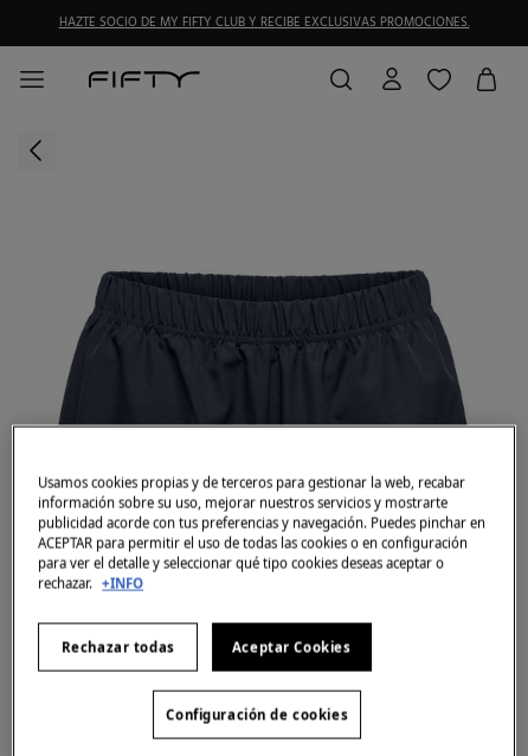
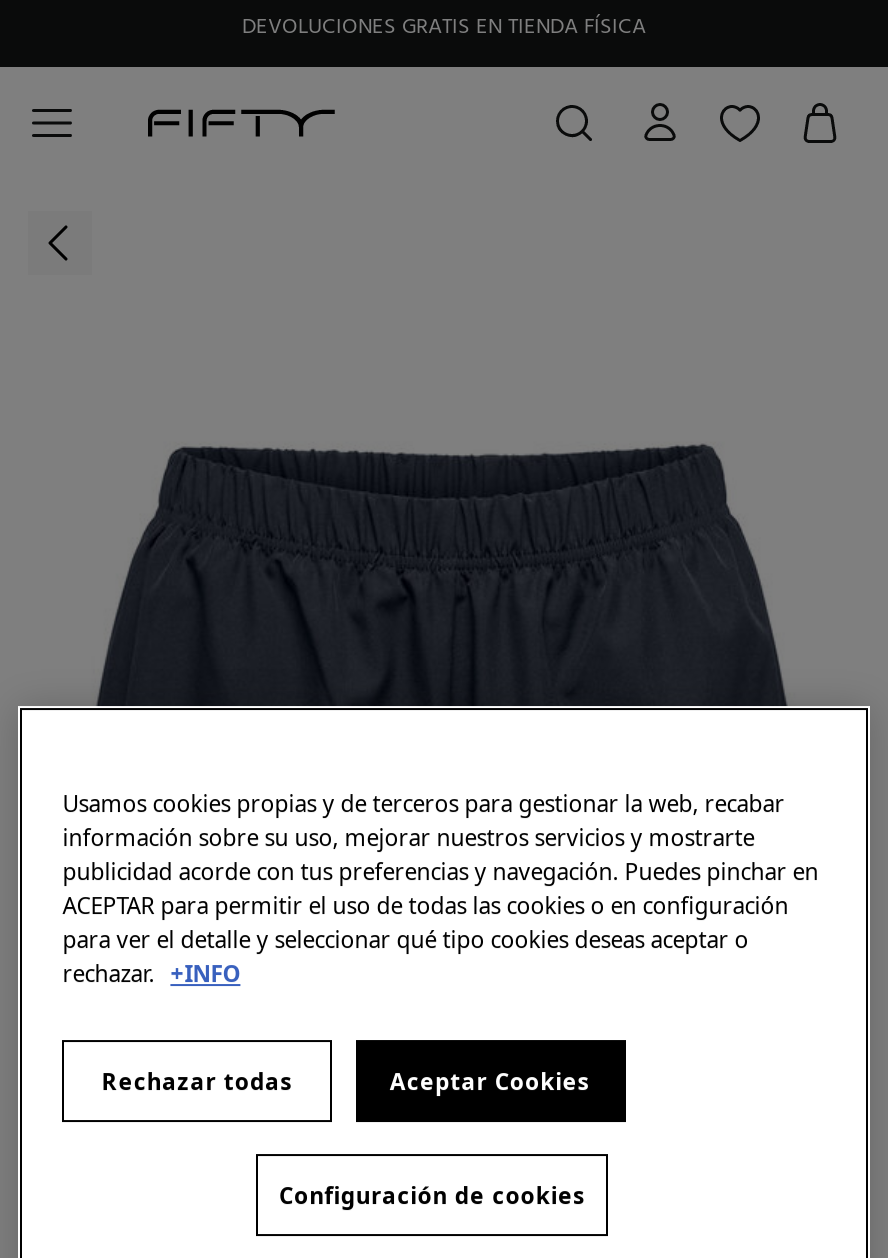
[59,12,469,33] HAZTE SOCIO DE MY FIFTY CLUB Y RECIBE EXCLUSIVAS PROMOCIONES. -> [242,9,646,45] DEVOLUCIONES GRATIS EN TIENDA FÍSICA

